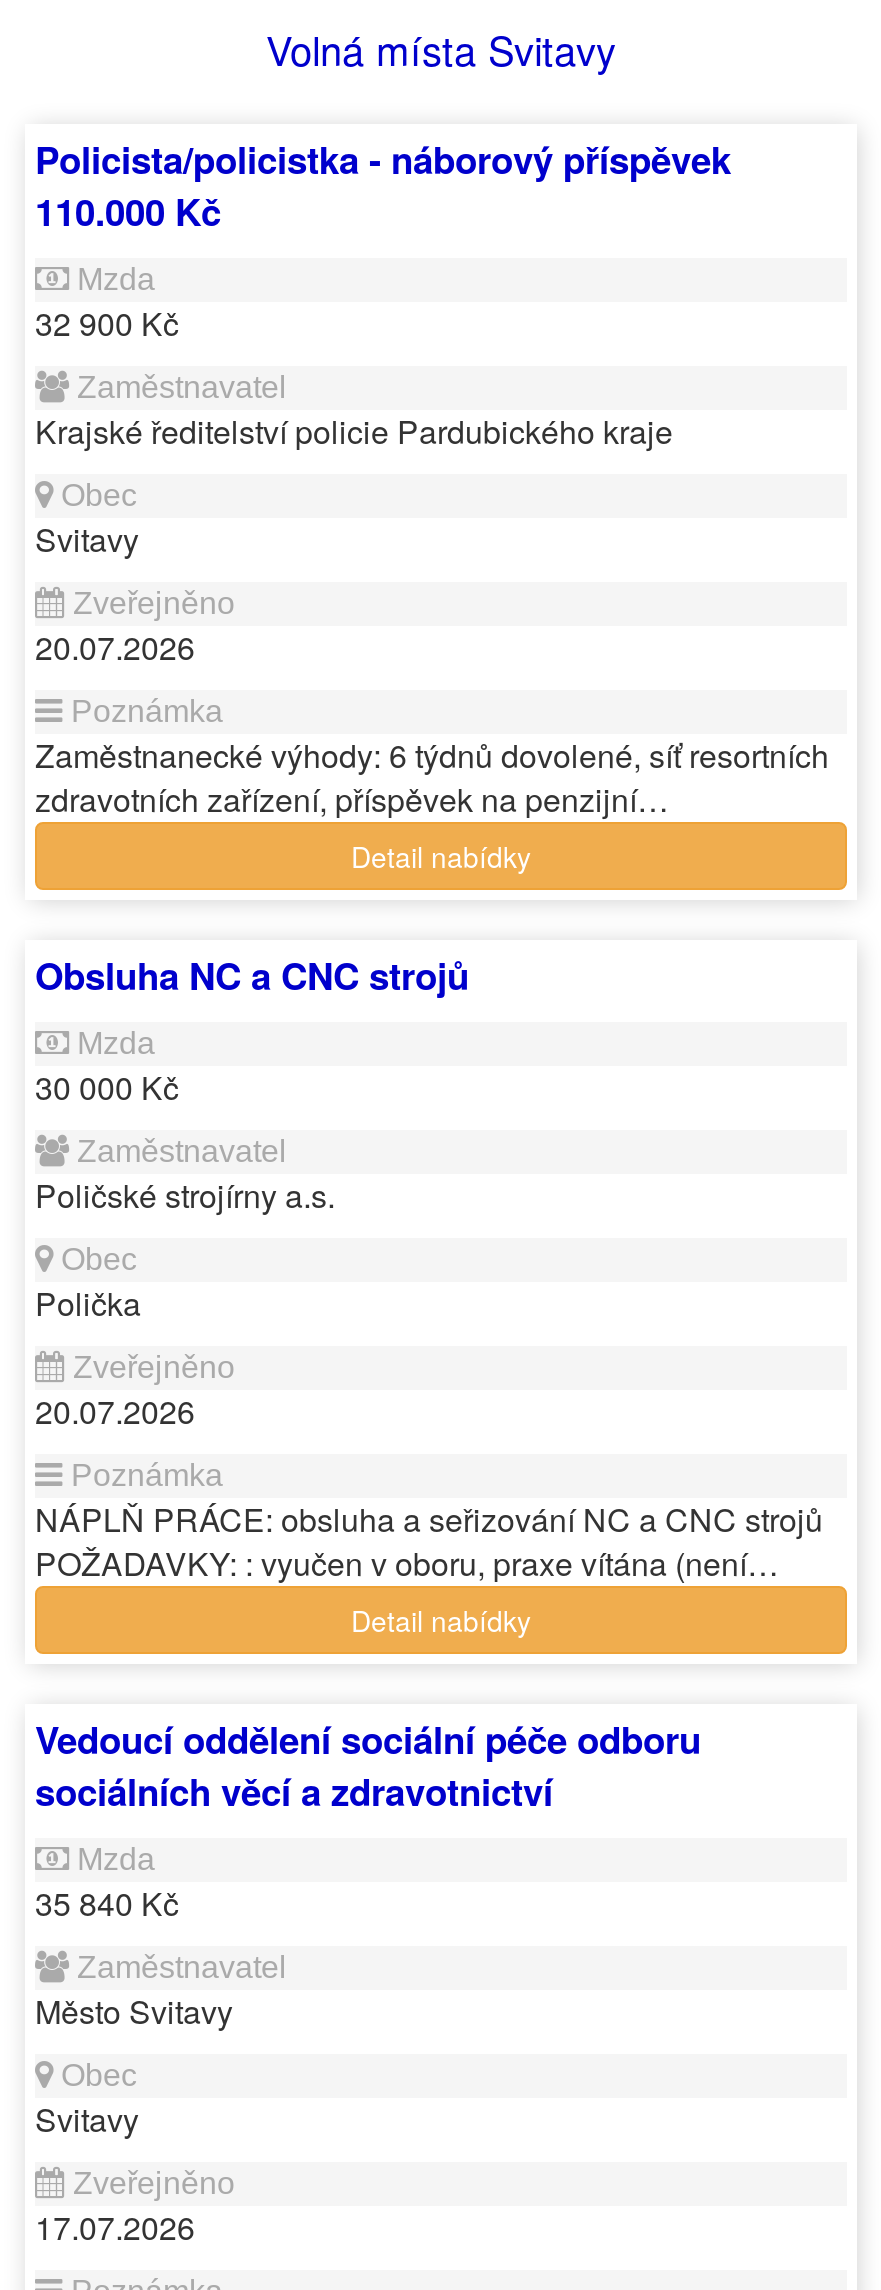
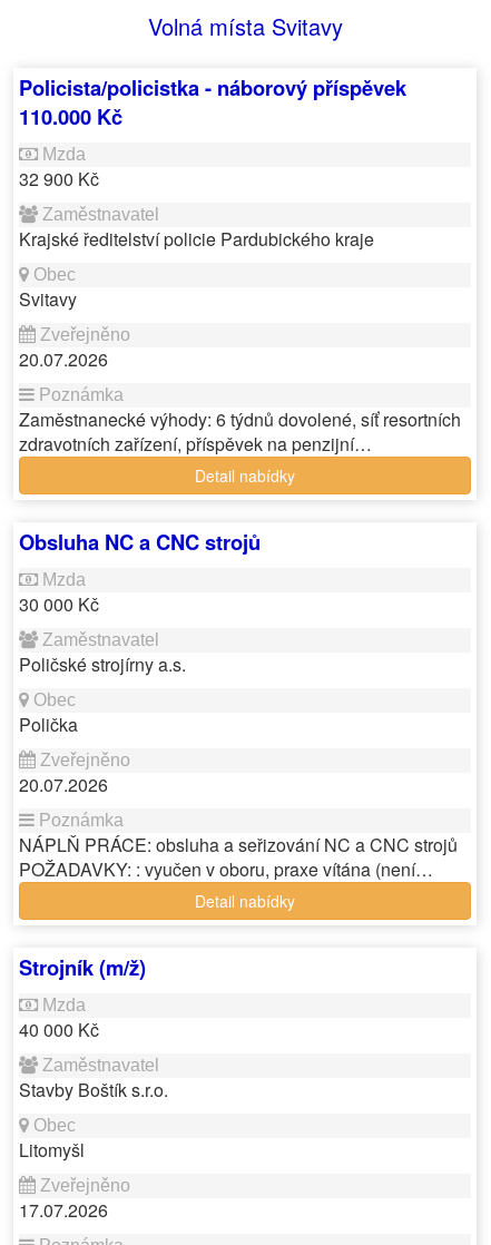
[35,1712,701,1818] Vedoucí oddělení sociální péče odboru | sociálních věcí a zdravotnictví -> [19,952,146,982] Strojník (m/ž)
[35,1880,179,1926] 35 840 Kč -> [19,1017,99,1042] 40 000 Kč
[35,1988,233,2034] Město Svitavy -> [19,1077,168,1102] Stavby Boštík s.r.o.
[35,2096,139,2142] Svitavy -> [19,1137,85,1163] Litomyšl

